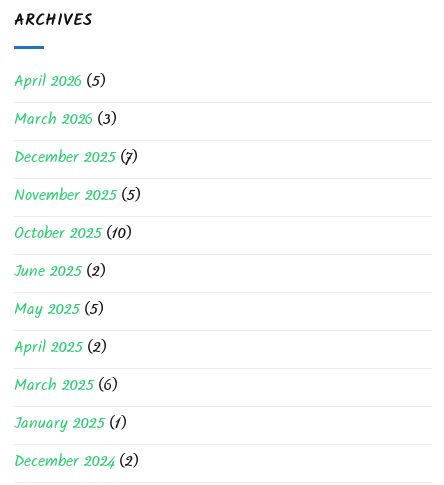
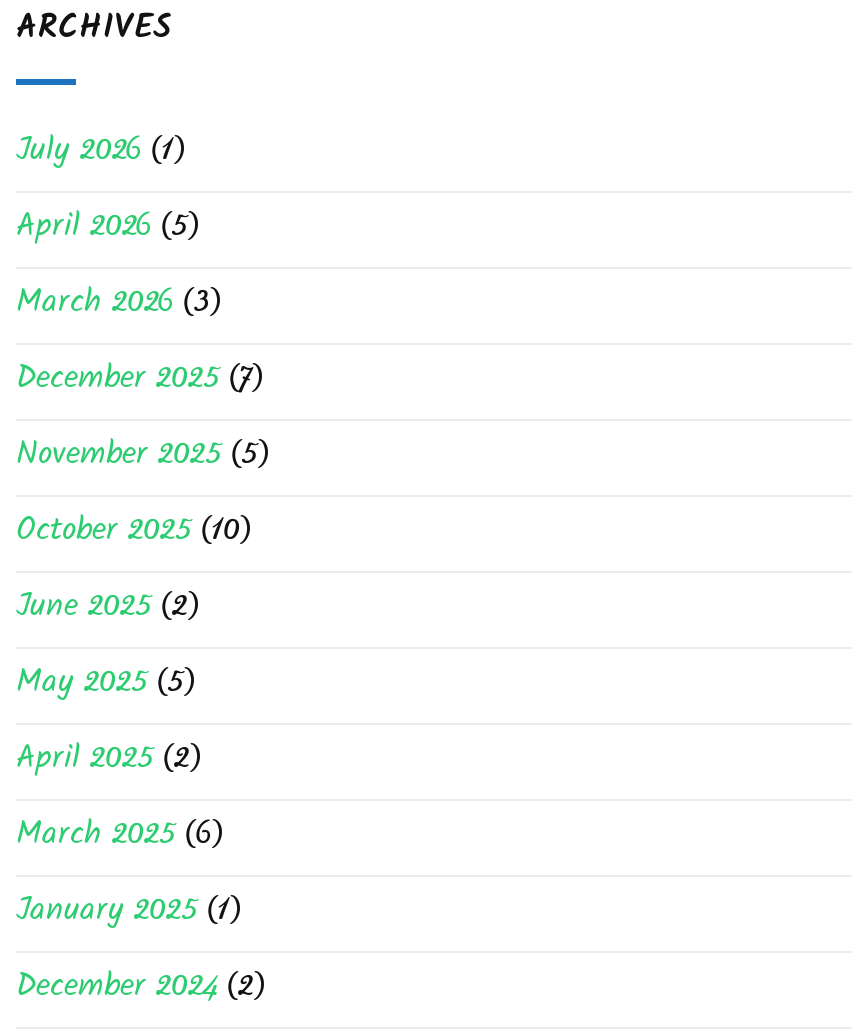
none -> [16,131,184,177] July 2026 (1)

